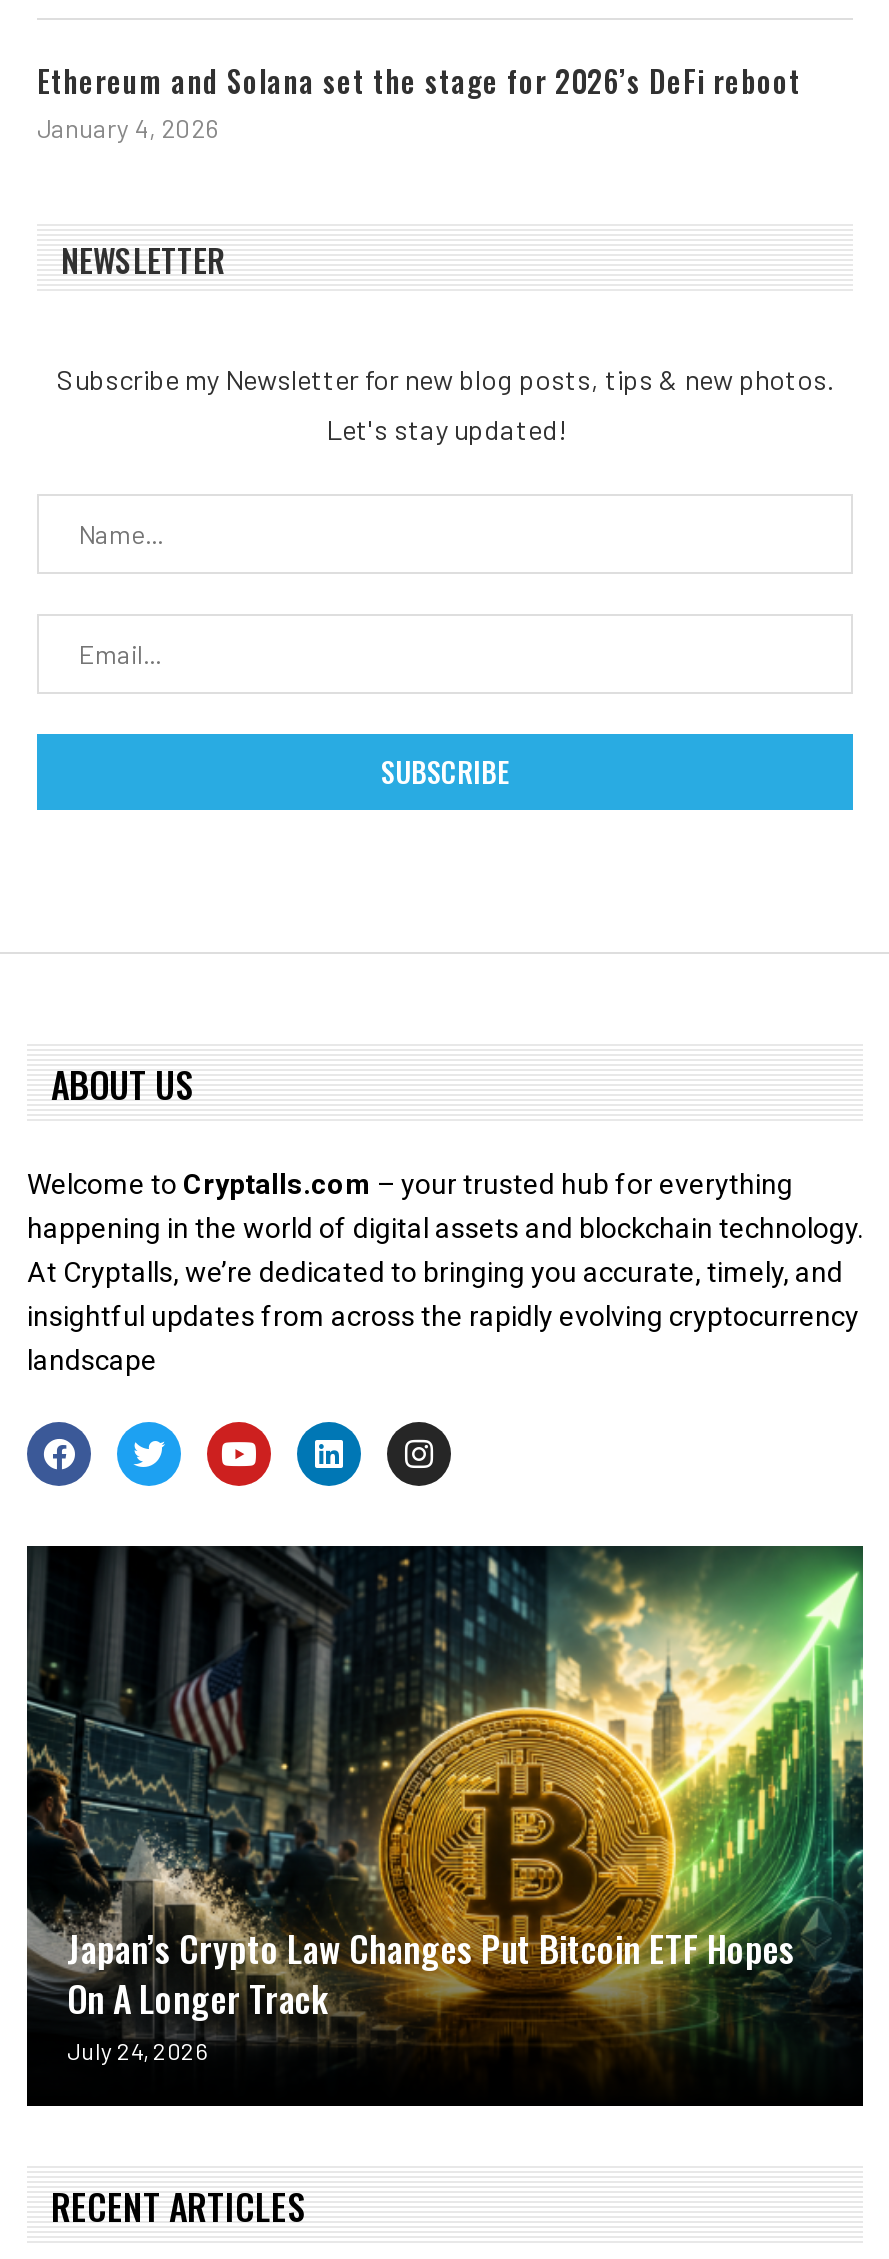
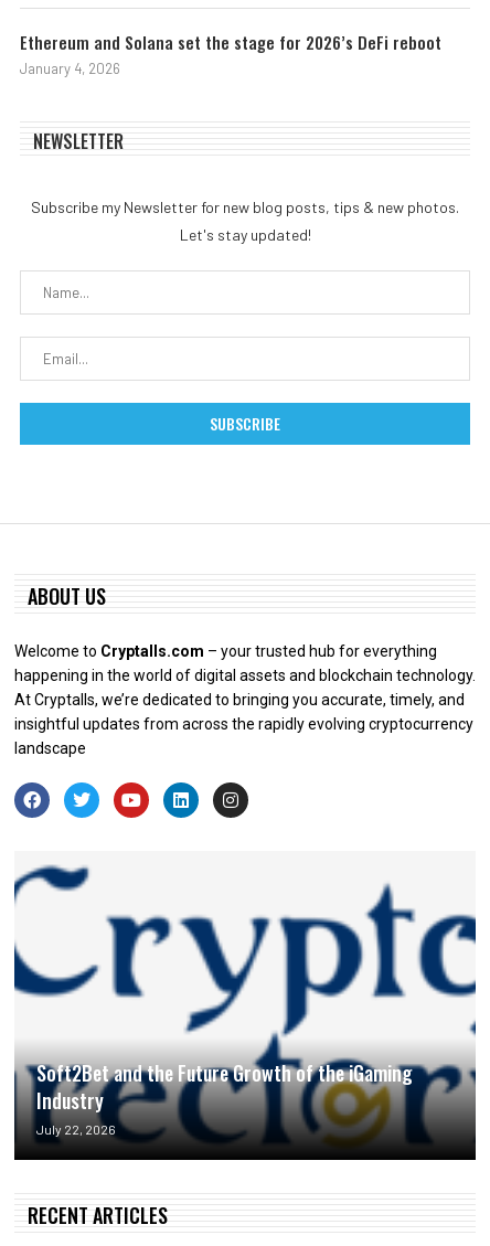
[25,1544,865,2078] [image] | Japan’s Crypto Law Changes Put Bitcoin ETF Hopes | On A Longer Track | July 24, 2026 -> [13,851,477,1146] [image] | Soft2Bet and the Future Growth of the iGaming | Industry | July 22, 2026

